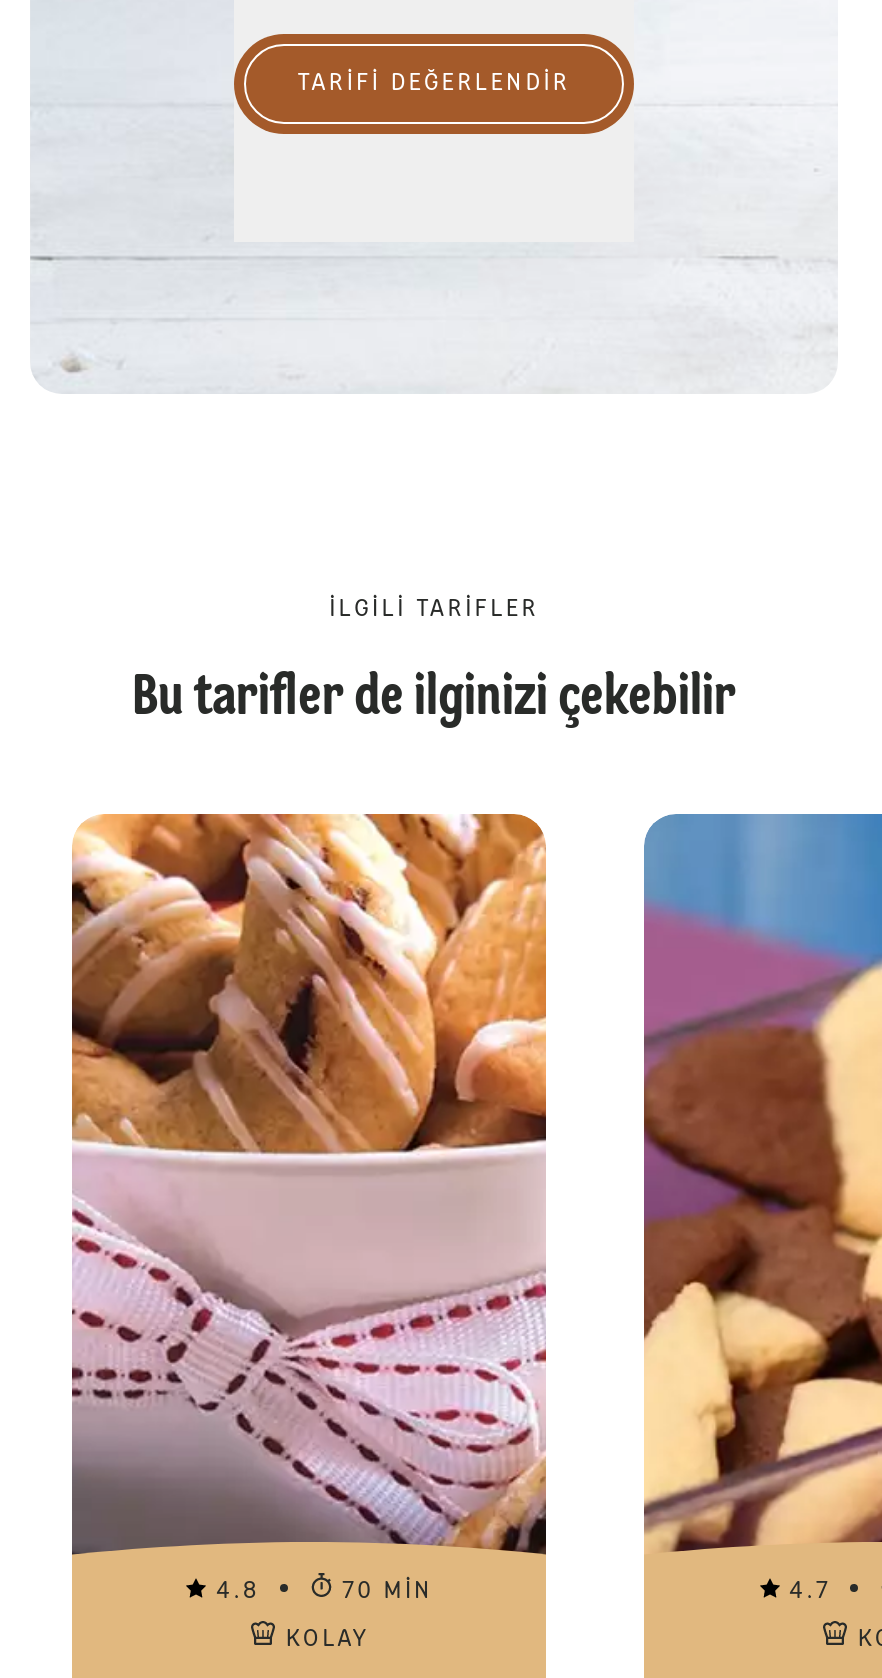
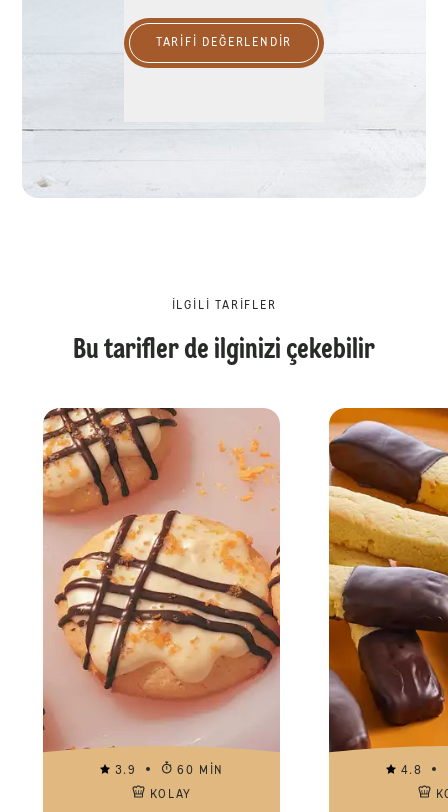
[70,812,548,1604] [image] | 4.8 -> [43,407,280,777] [image] | 3.9
[642,812,876,1604] [image] | 4.7 -> [328,407,445,777] [image] | 4.8
[342,1580,433,1604] 70 MIN -> [177,765,224,777] 60 MIN

